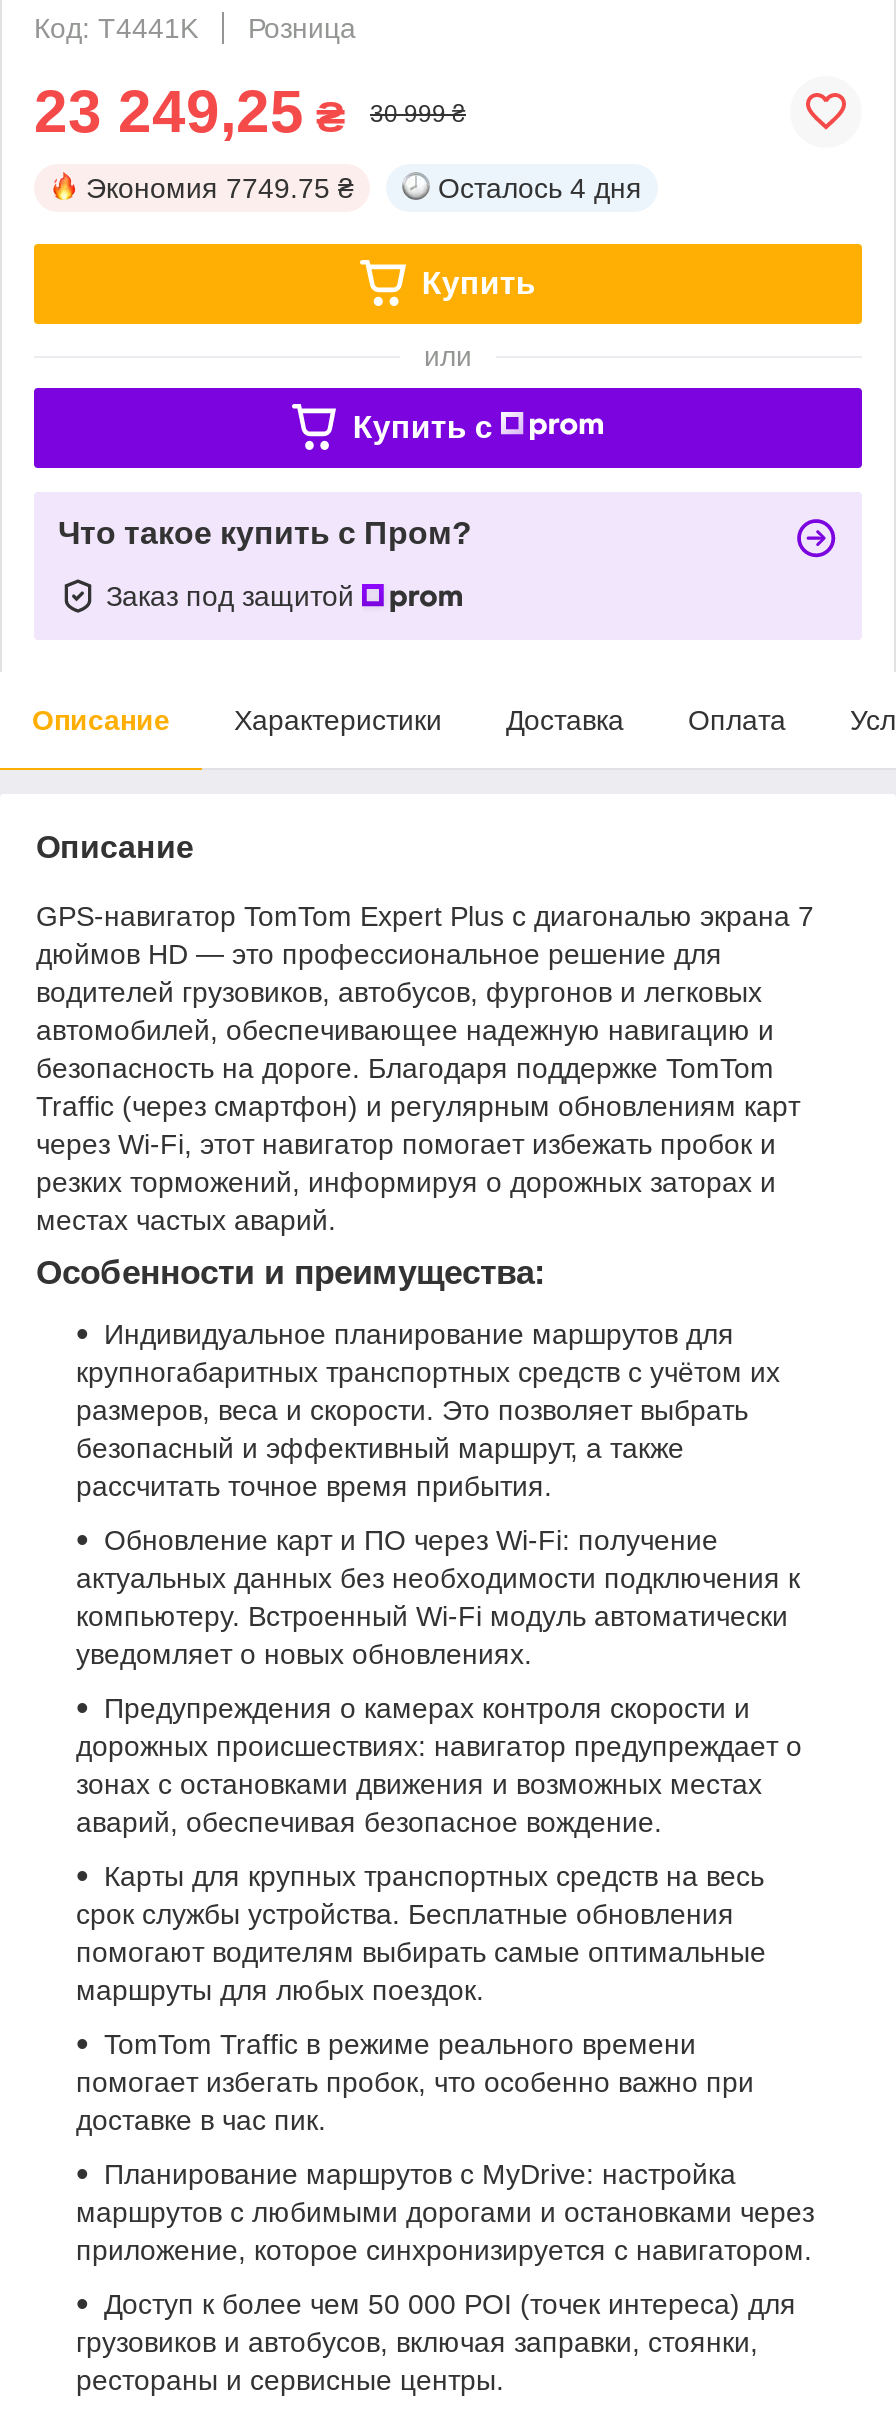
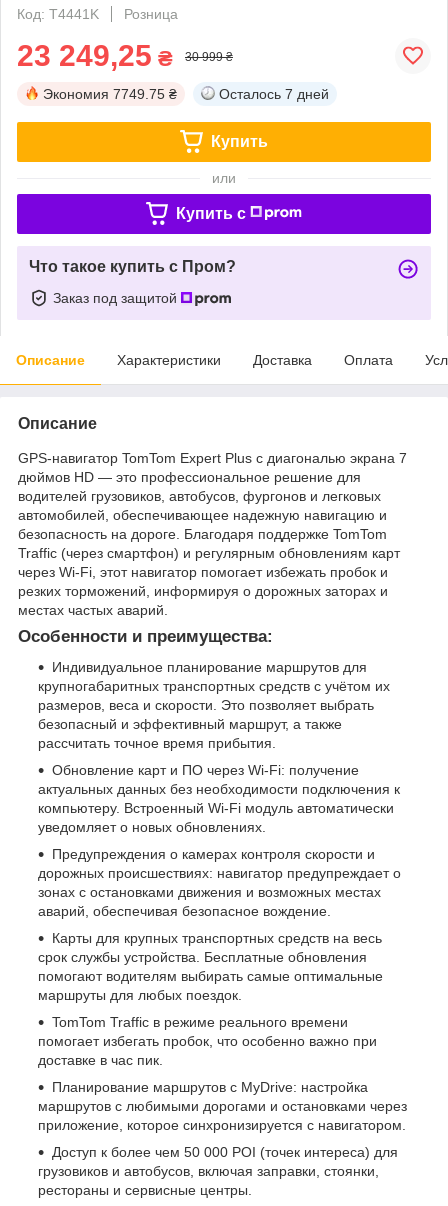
[438,172,642,204] Осталось 4 дня -> [219,86,329,102] Осталось 7 дней

